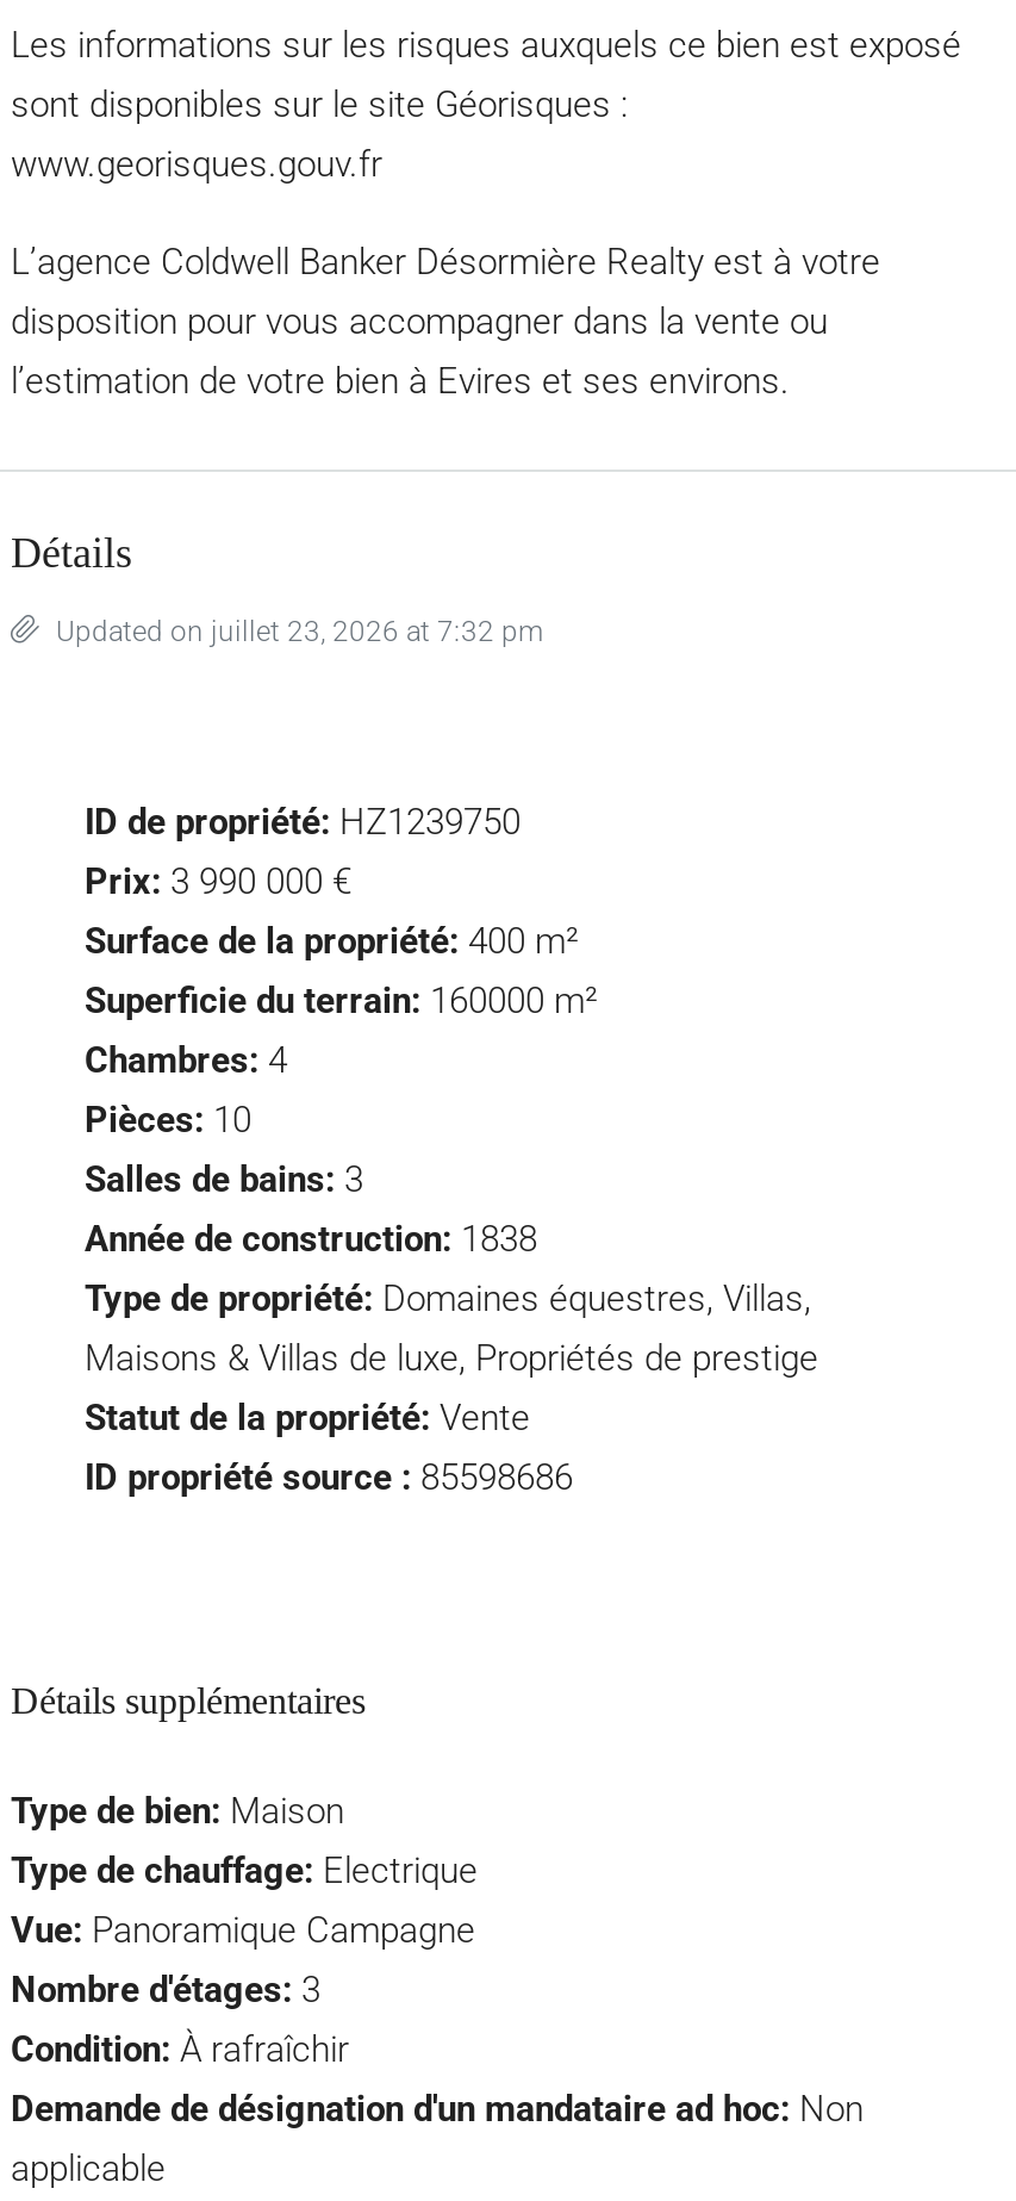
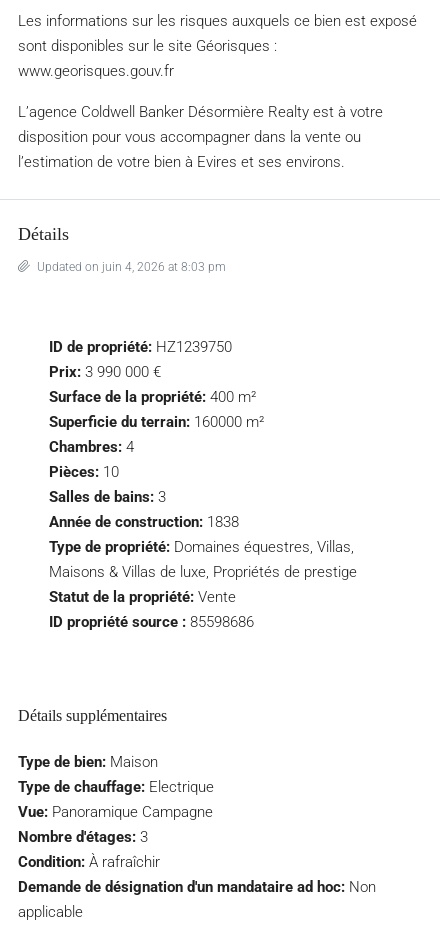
[49,614,544,647] Updated on juillet 23, 2026 at 7:32 pm -> [34,260,226,274] Updated on juin 4, 2026 at 8:03 pm

